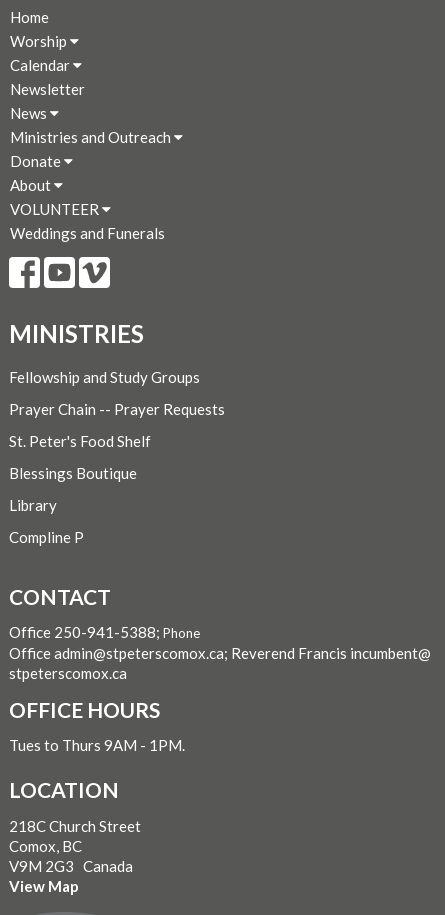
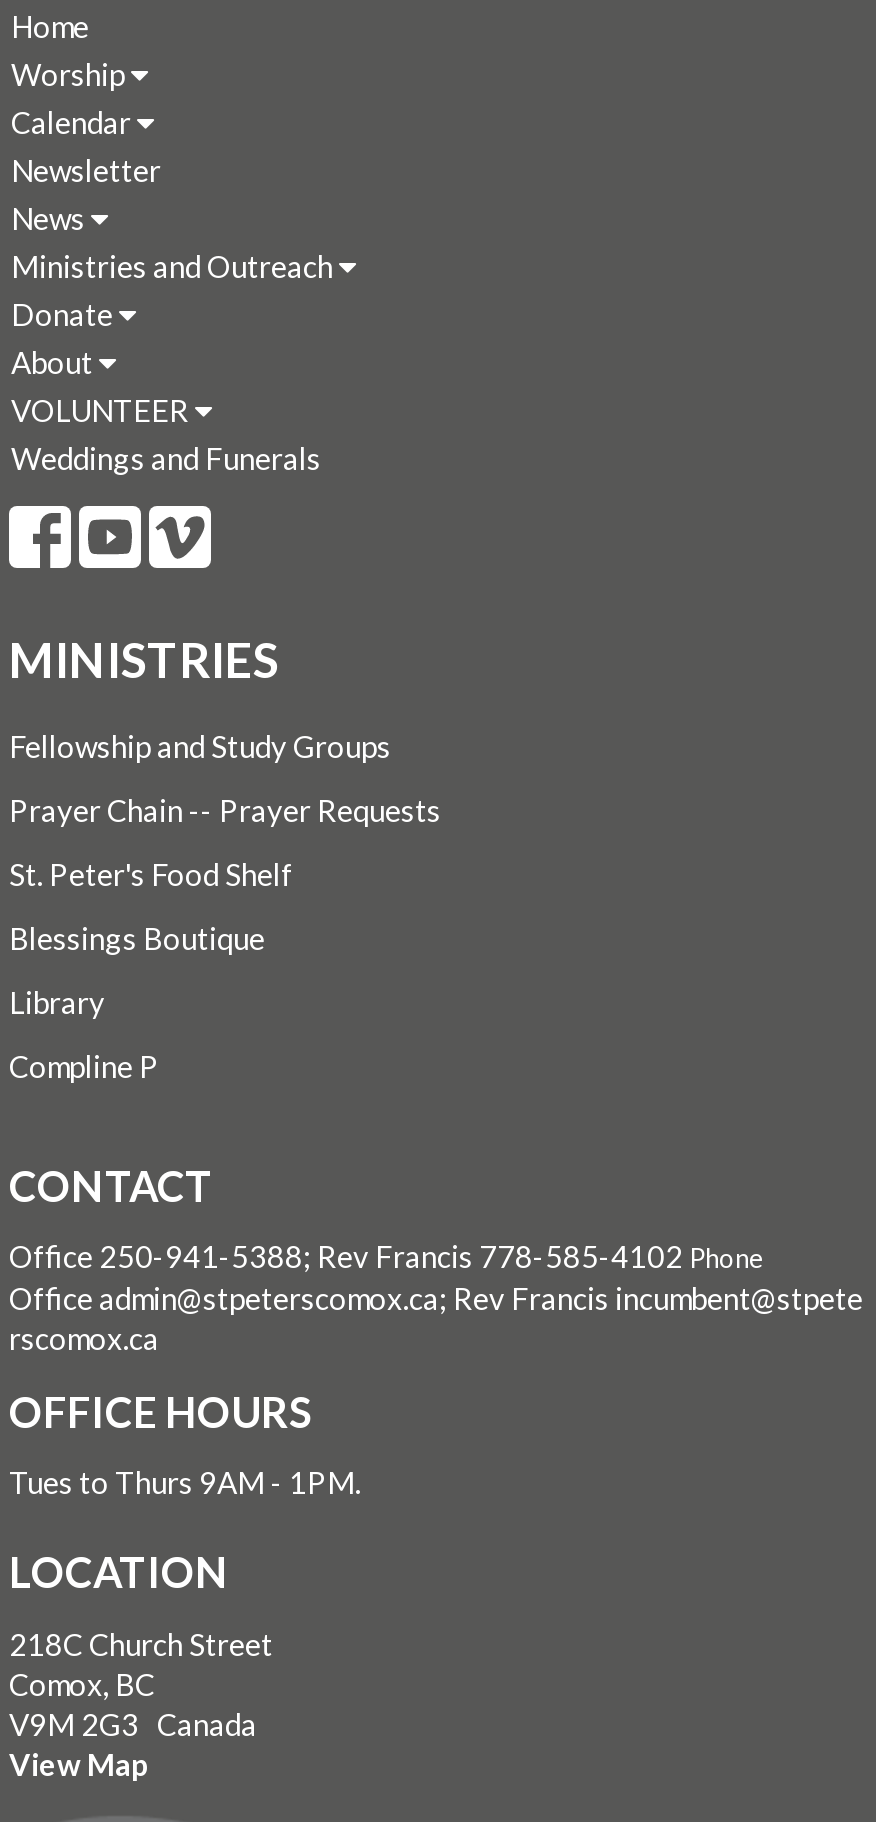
[9,623,431,682] Office 250-941-5388; Phone | Office admin@stpeterscomox.ca; Reverend Francis incumbent@ | stpeterscomox.ca -> [9,1239,863,1357] Office 250-941-5388; Rev Francis 778-585-4102 Phone | Office admin@stpeterscomox.ca; Rev Francis incumbent@stpete | rscomox.ca

